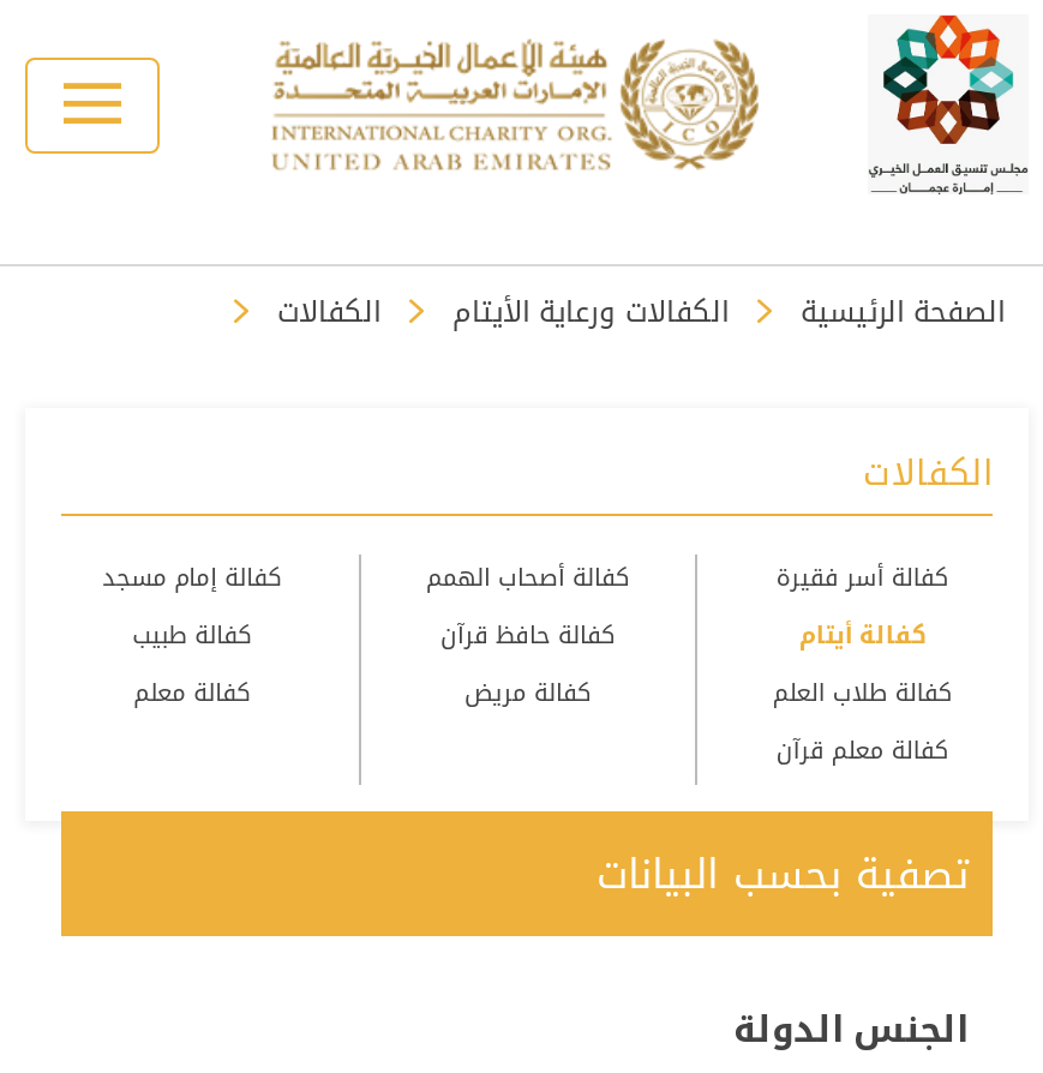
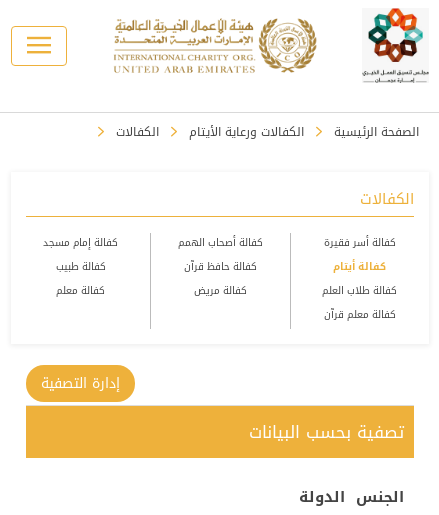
none -> [41,370,120,397] إدارة التصفية

